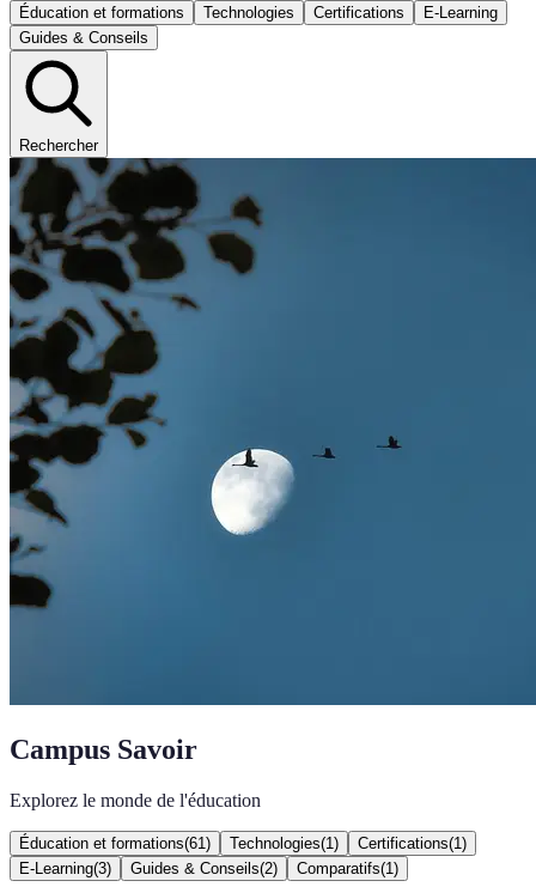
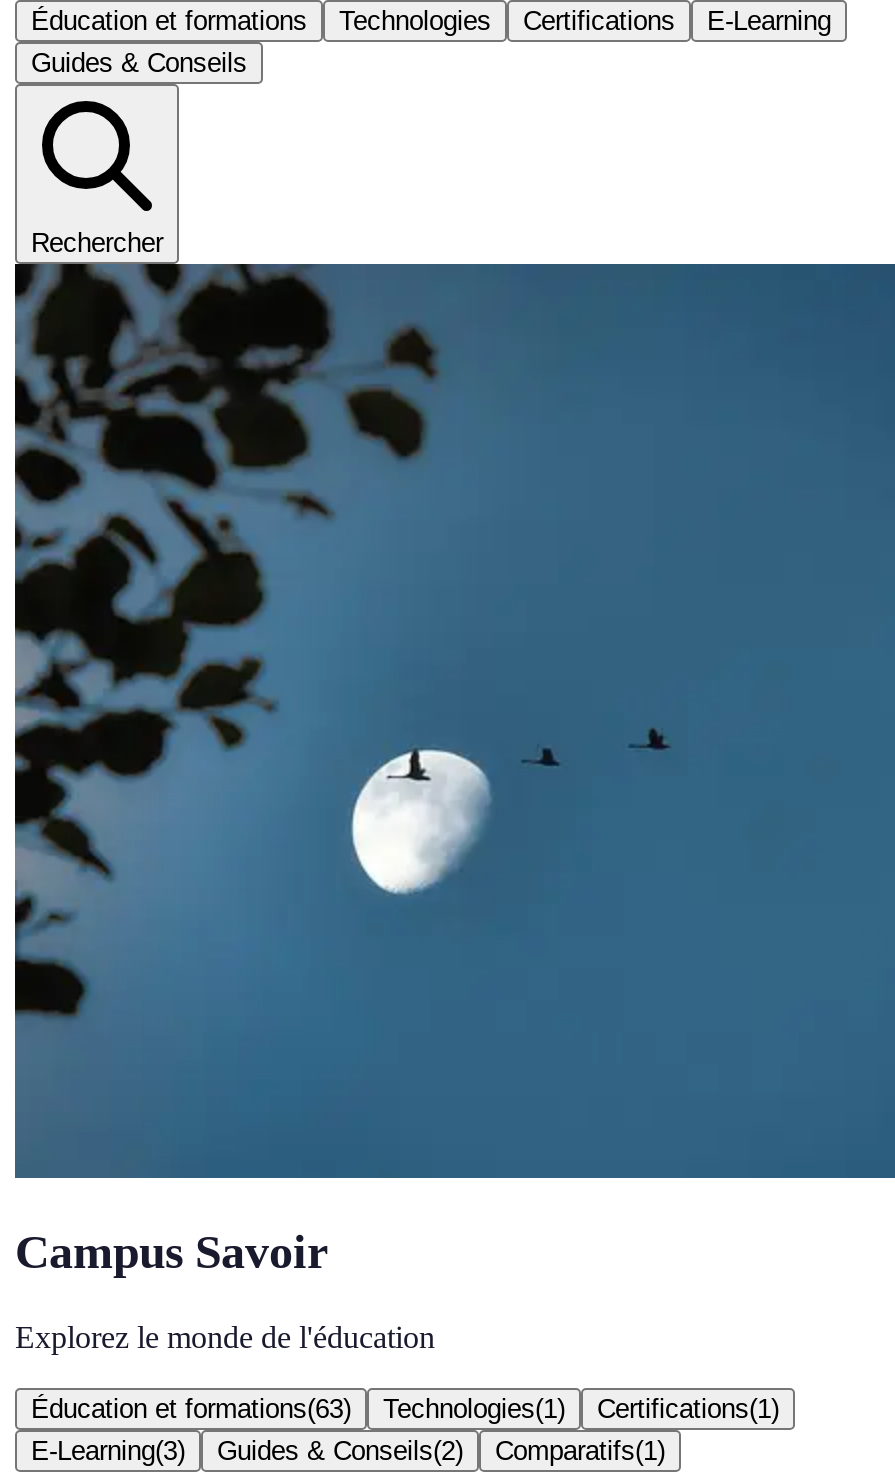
[19,834,211,852] Éducation et formations(61) -> [31,1394,351,1424] Éducation et formations(63)

